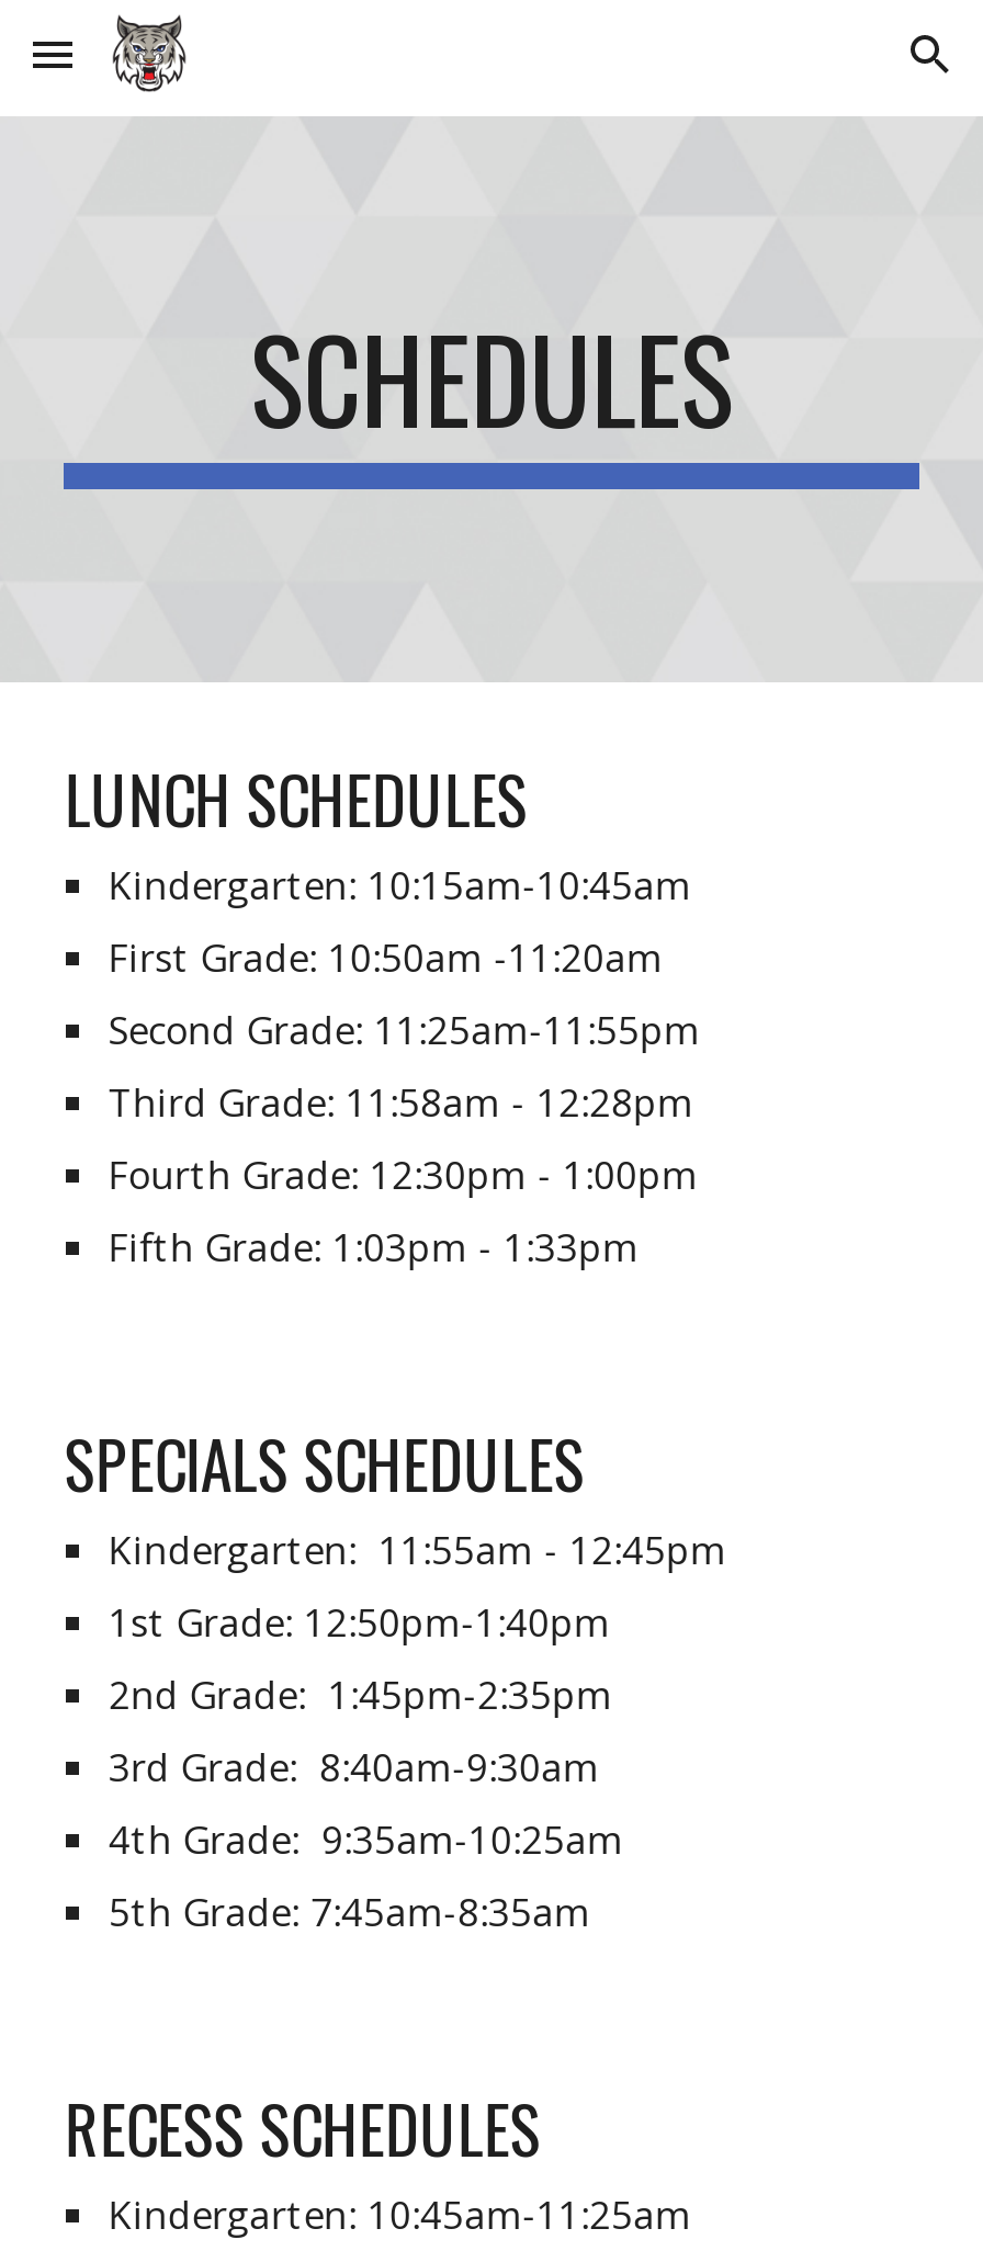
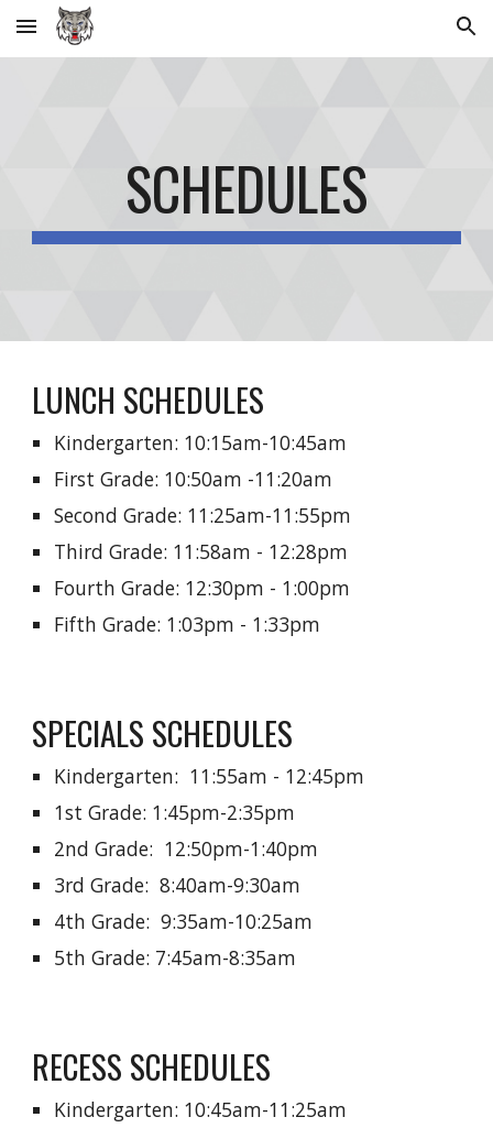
[108,1595,611,1648] 1st Grade: 12:50pm-1:40pm -> [54,799,295,825] 1st Grade: 1:45pm-2:35pm
[108,1667,613,1720] 2nd Grade: 1:45pm-2:35pm -> [54,835,318,862] 2nd Grade: 12:50pm-1:40pm

